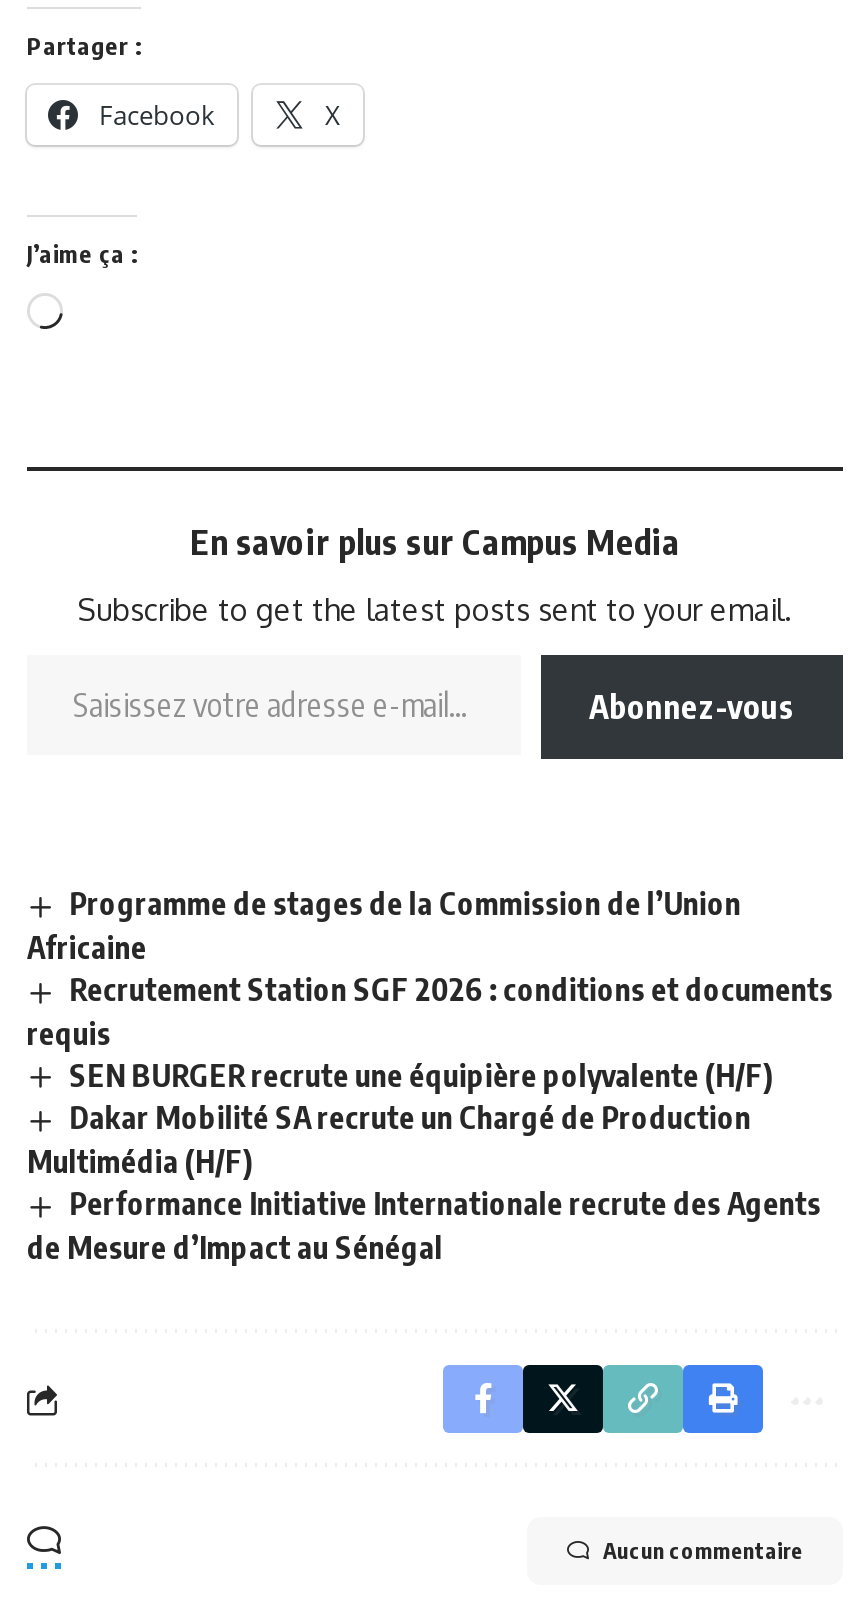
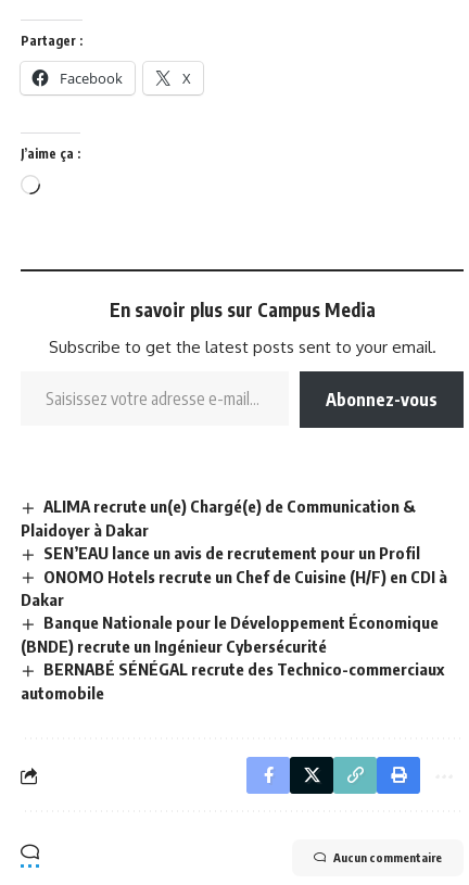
[27,885,833,1265] Programme de stages de la Commission de l’Union | Africaine | Recrutement Station SGF 2026 : conditions et documents | requis | SEN BURGER recrute une équipière polyvalente (H/F) | Dakar Mobilité SA recrute un Chargé de Production | Multimédia (H/F) | Performance Initiative Internationale recrute des Agents | de Mesure d’Impact au Sénégal -> [21,496,447,703] ALIMA recrute un(e) Chargé(e) de Communication & | Plaidoyer à Dakar | SEN’EAU lance un avis de recrutement pour un Profil | ONOMO Hotels recrute un Chef de Cuisine (H/F) en CDI à | Dakar | Banque Nationale pour le Développement Économique | (BNDE) recrute un Ingénieur Cybersécurité | BERNABÉ SÉNÉGAL recrute des Technico-commerciaux | automobile

